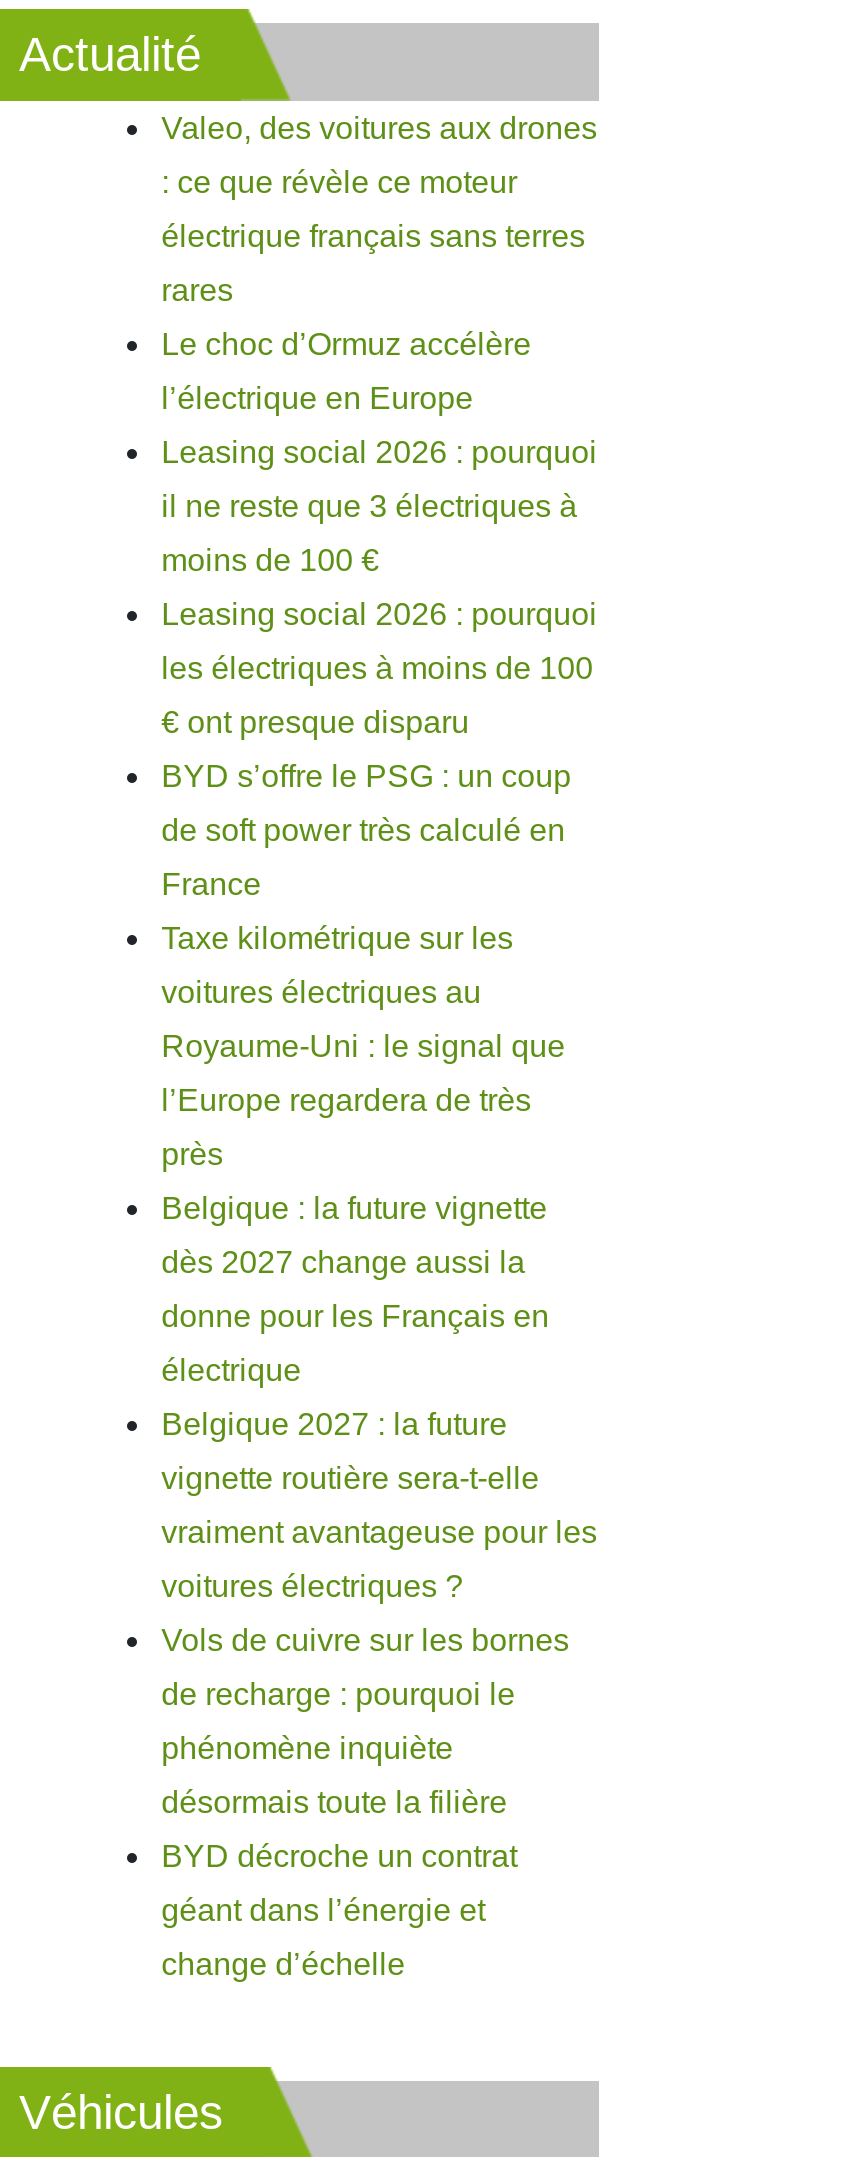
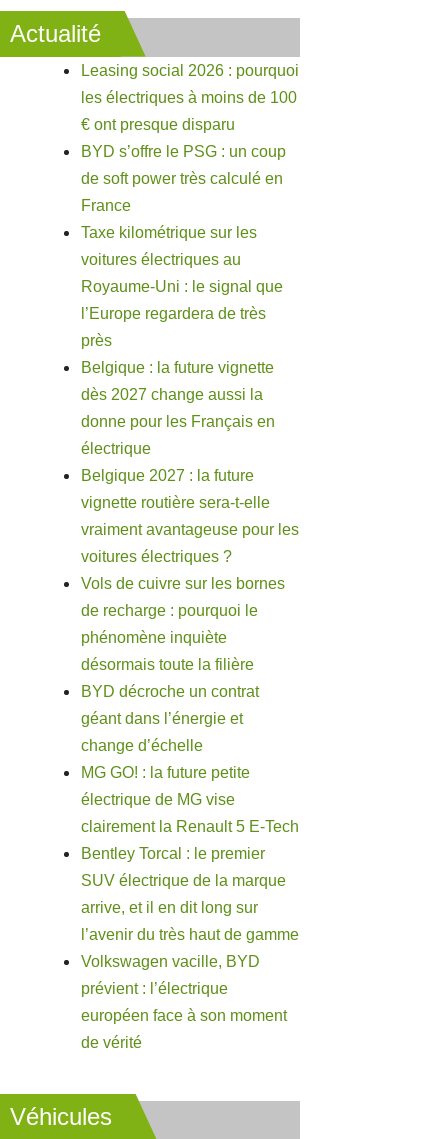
[161,111,597,577] Valeo, des voitures aux drones | : ce que révèle ce moteur | électrique français sans terres | rares | Le choc d’Ormuz accélère | l’électrique en Europe | Leasing social 2026 : pourquoi | il ne reste que 3 électriques à | moins de 100 € -> none
moved [161,597,597,1981] -> [81,62,299,754]: Leasing social 2026 : pourquoi | les électriques à moins de 100 | € ont presque disparu | ... | géant dans l’énergie et | change d’échelle
none -> [81,764,299,1051] MG GO! : la future petite | électrique de MG vise | clairement la Renault 5 E-Tech | Bentley Torcal : le premier | SUV électrique de la marque | arrive, et il en dit long sur | l’avenir du très haut de gamme | Volkswagen vacille, BYD | prévient : l’électrique | européen face à son moment | de vérité

